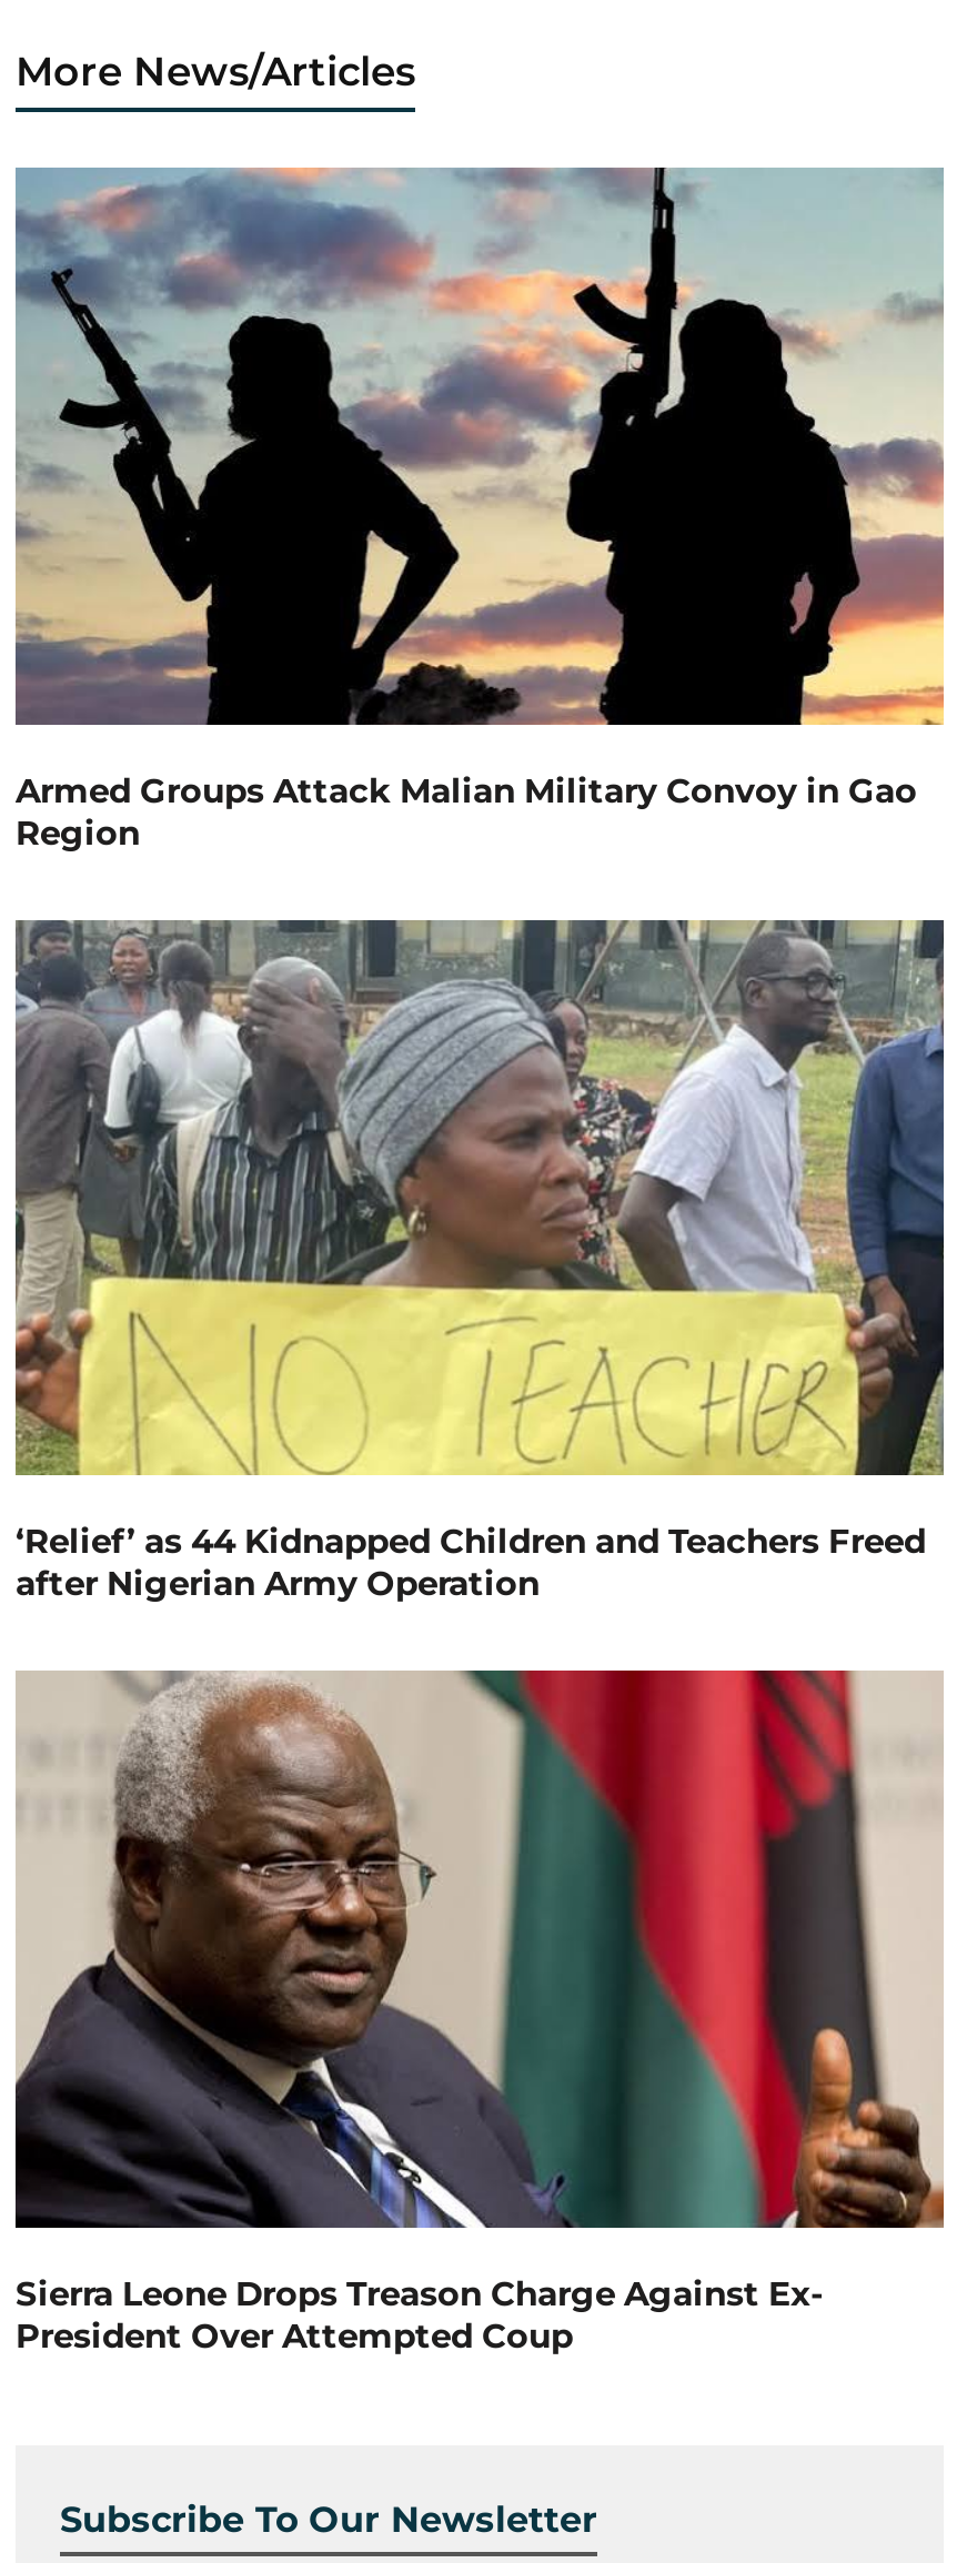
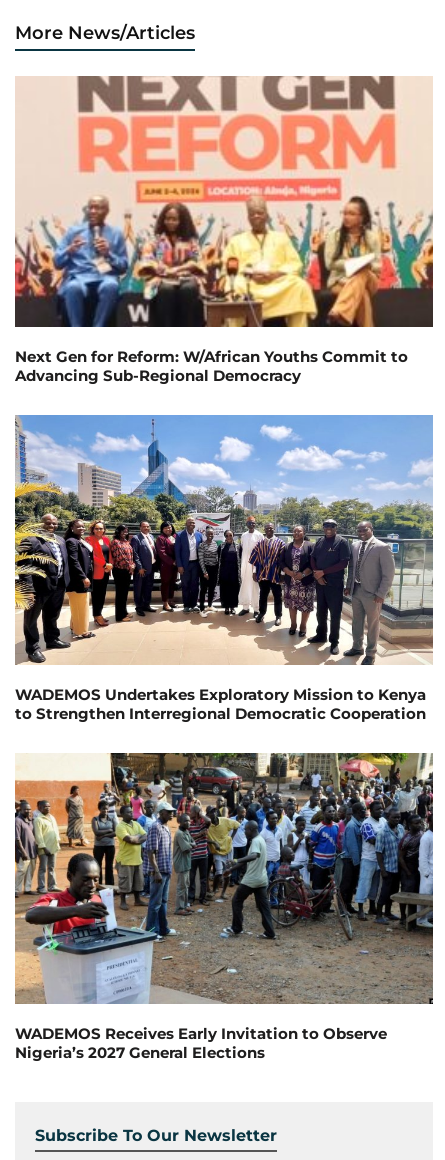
[13,165,946,853] [image] | Armed Groups Attack Malian Military Convoy in Gao | Region -> [15,75,434,385] [image] | Next Gen for Reform: W/African Youths Commit to | Advancing Sub-Regional Democracy
[13,918,946,1605] [image] | ‘Relief’ as 44 Kidnapped Children and Teachers Freed | after Nigerian Army Operation -> [14,414,433,723] [image] | WADEMOS Undertakes Exploratory Mission to Kenya | to Strengthen Interregional Democratic Cooperation
[13,1668,944,2357] [image] | Sierra Leone Drops Treason Charge Against Ex- | President Over Attempted Coup -> [14,752,434,1062] [image] | WADEMOS Receives Early Invitation to Observe | Nigeria’s 2027 General Elections

